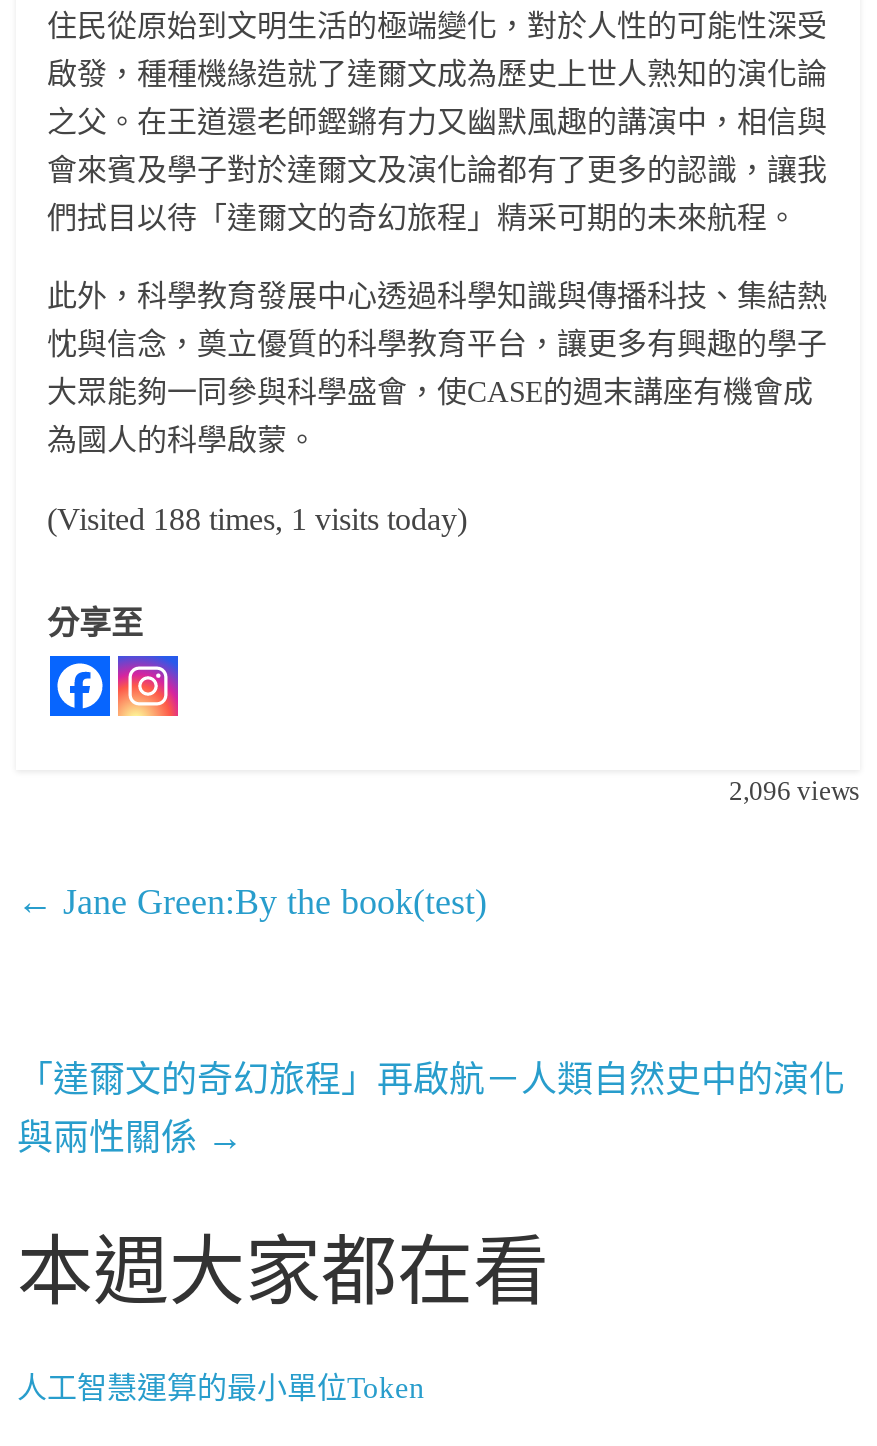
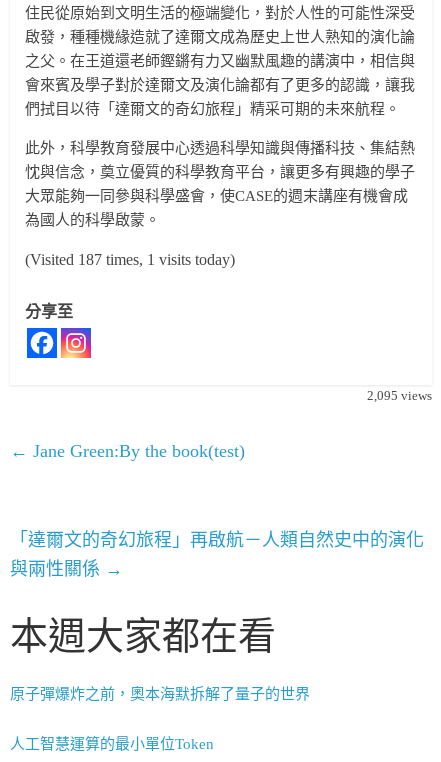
[47,503,467,537] (Visited 188 times, 1 visits today) -> [25,251,235,268] (Visited 187 times, 1 visits today)
[729,777,859,807] 2,096 views -> [366,388,431,403] 2,095 views
none -> [10,686,310,702] 原子彈爆炸之前，奧本海默拆解了量子的世界

